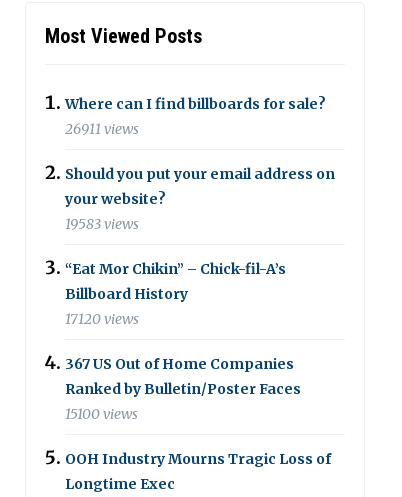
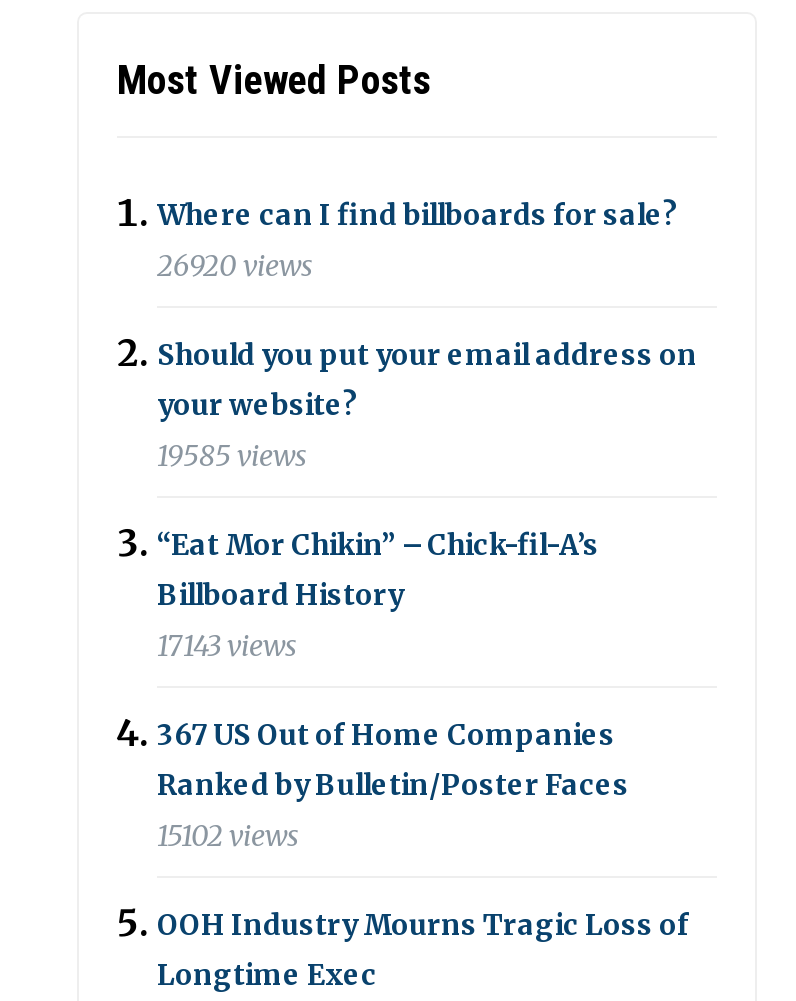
[65,120,139,138] 26911 views -> [157,247,313,283] 26920 views
[65,215,139,233] 19583 views -> [157,437,307,473] 19585 views
[65,310,139,328] 17120 views -> [157,627,297,663] 17143 views
[65,405,138,423] 15100 views -> [157,817,299,853] 15102 views

